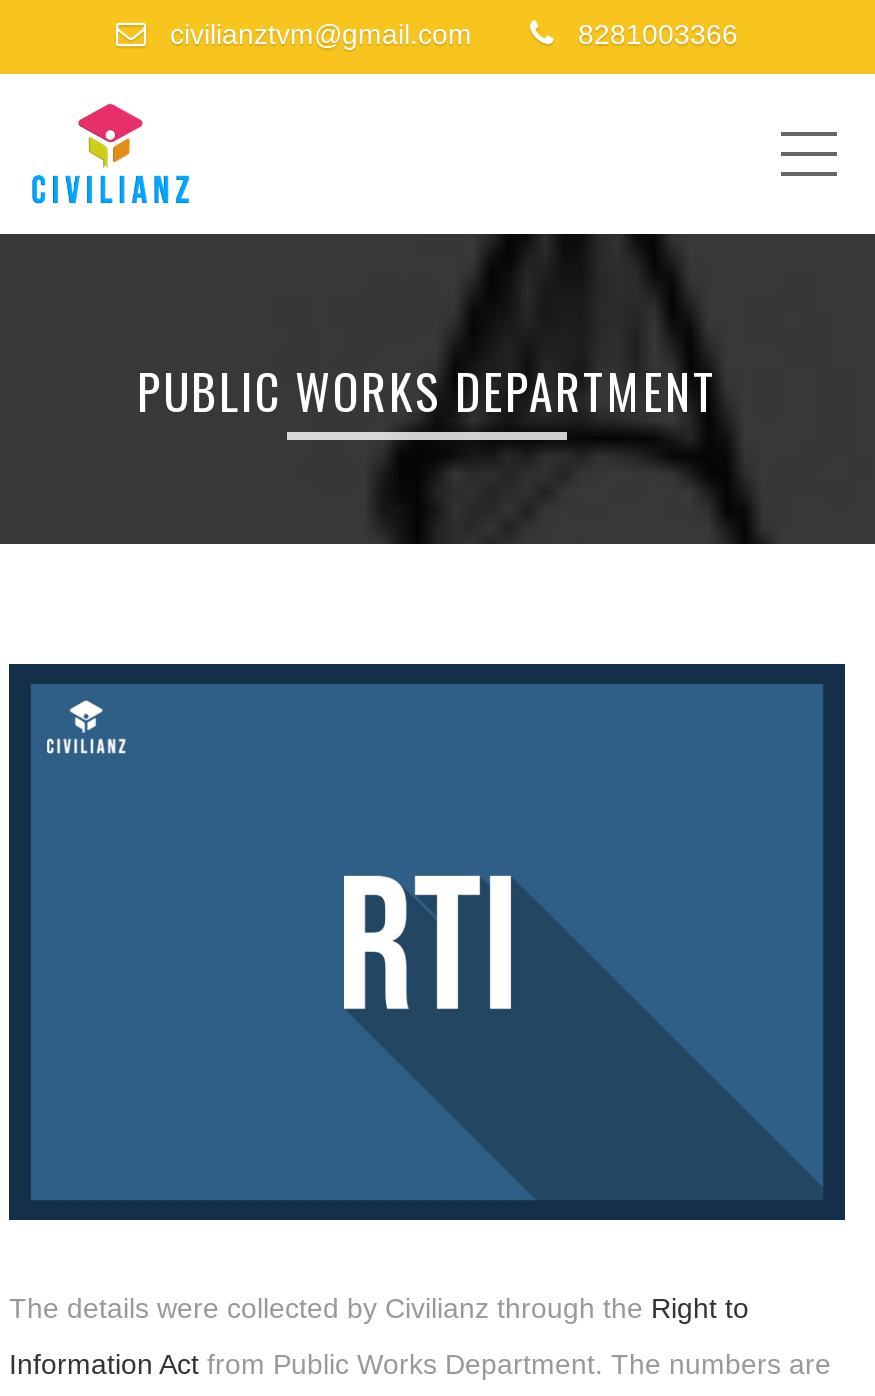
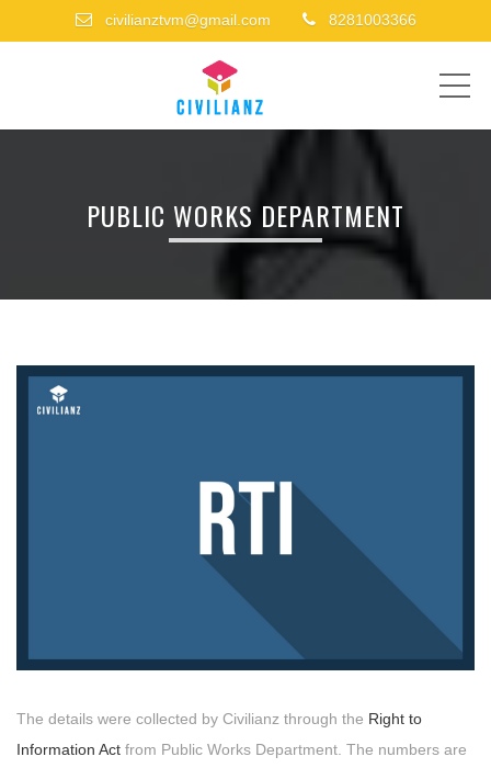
none -> [175,59,264,116] [image]
[29,102,191,206] [image] -> none

